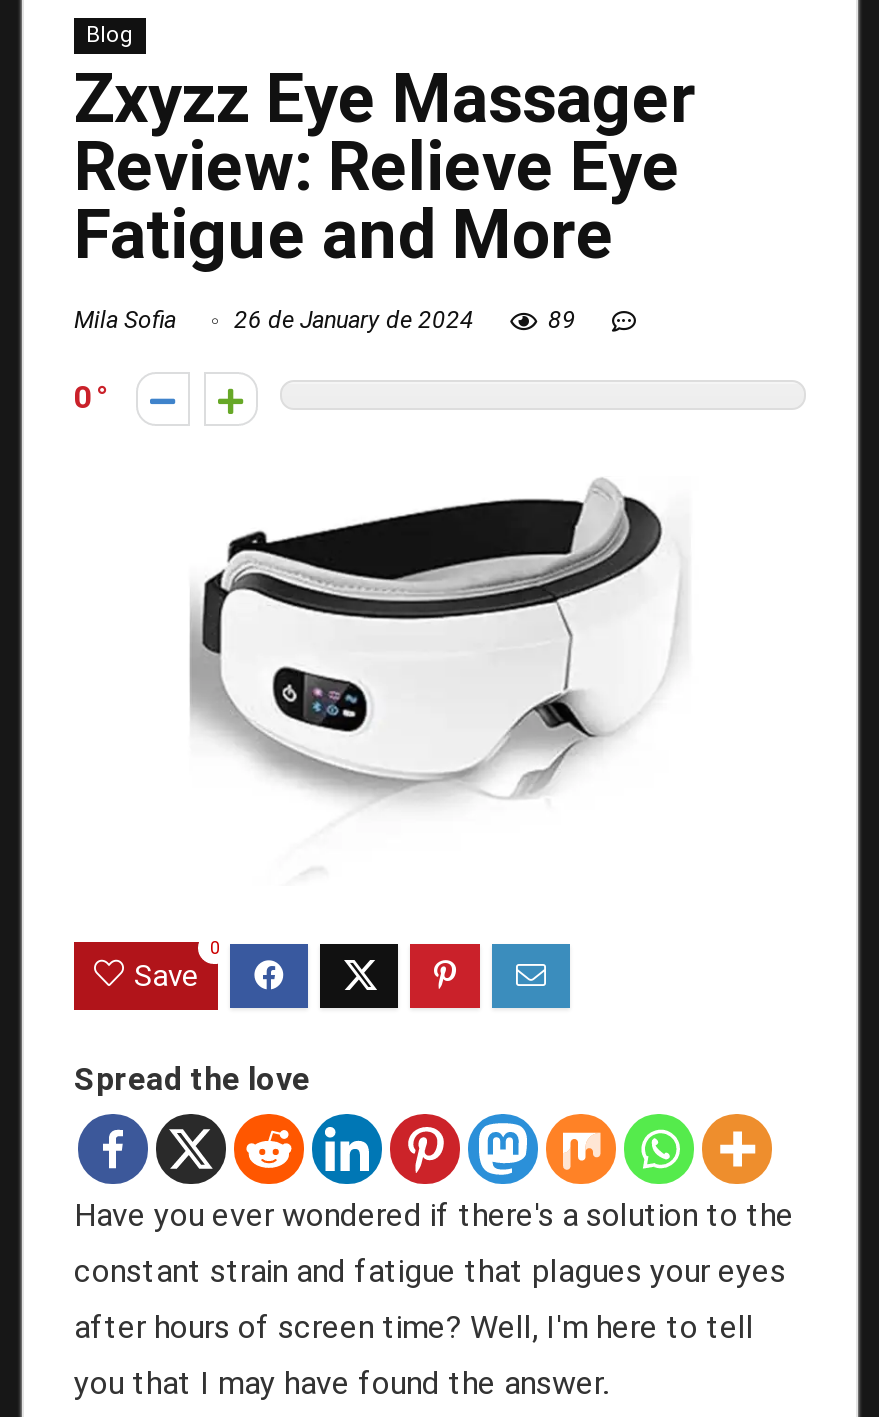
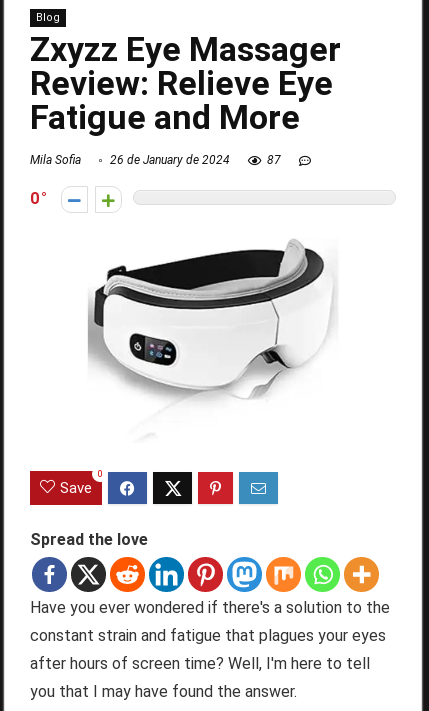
[548,306,576,334] 89 -> [267,153,281,167] 87

